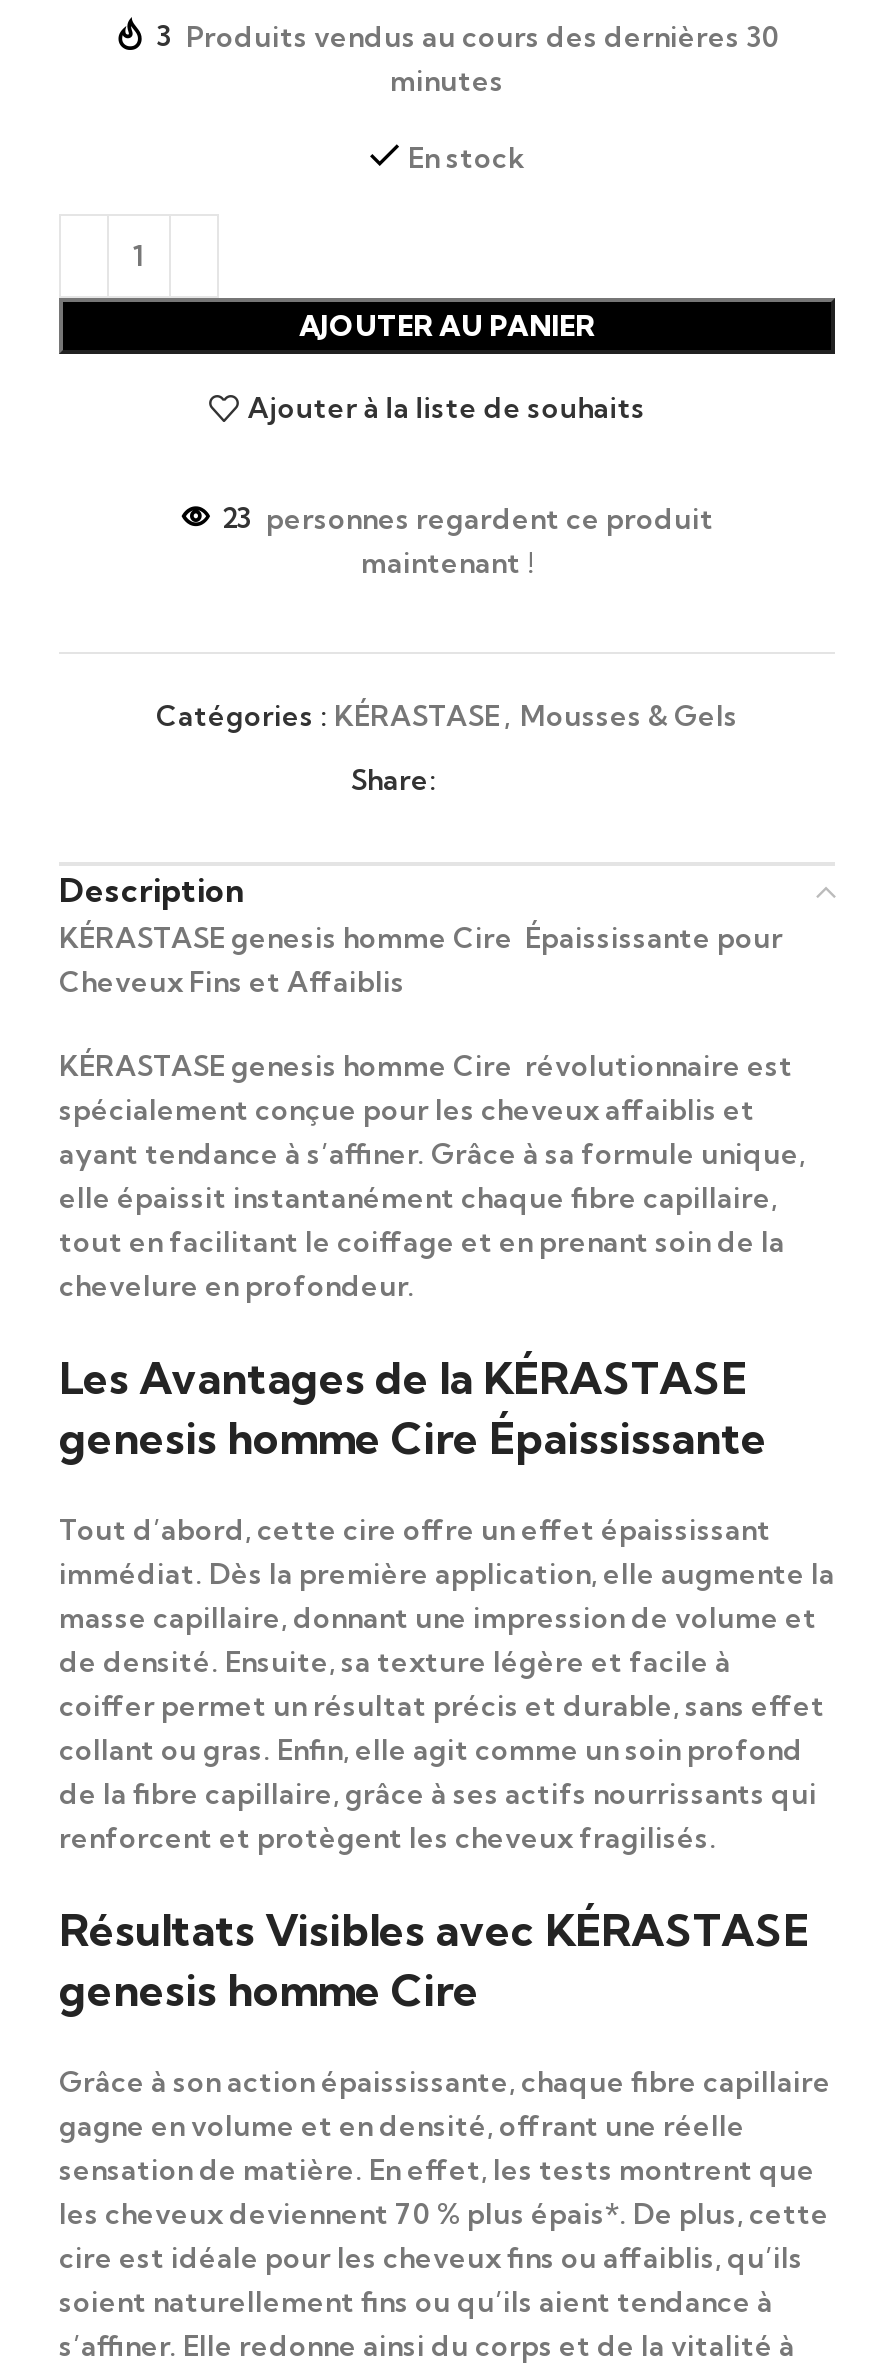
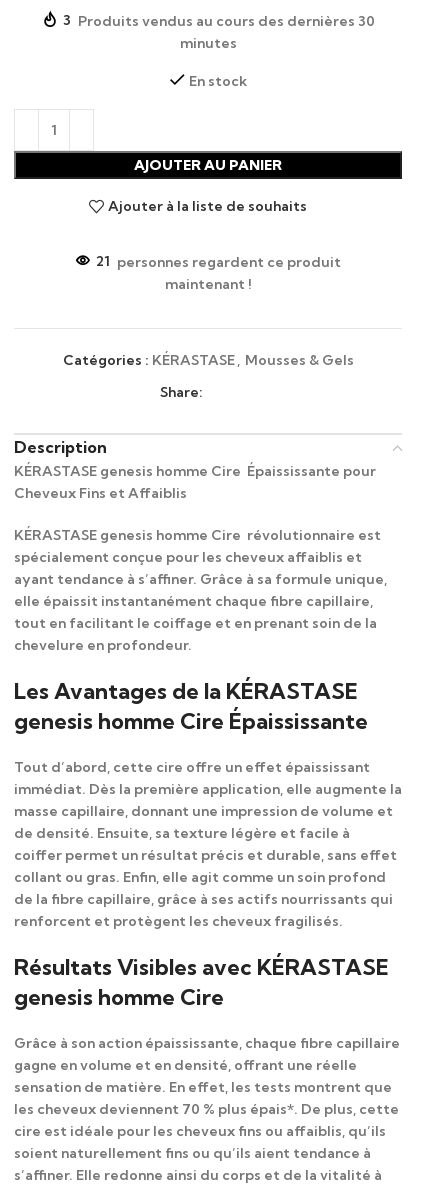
[222,500,714,536] 23 personnes regardent ce produit -> [96,252,341,270] 21 personnes regardent ce produit

